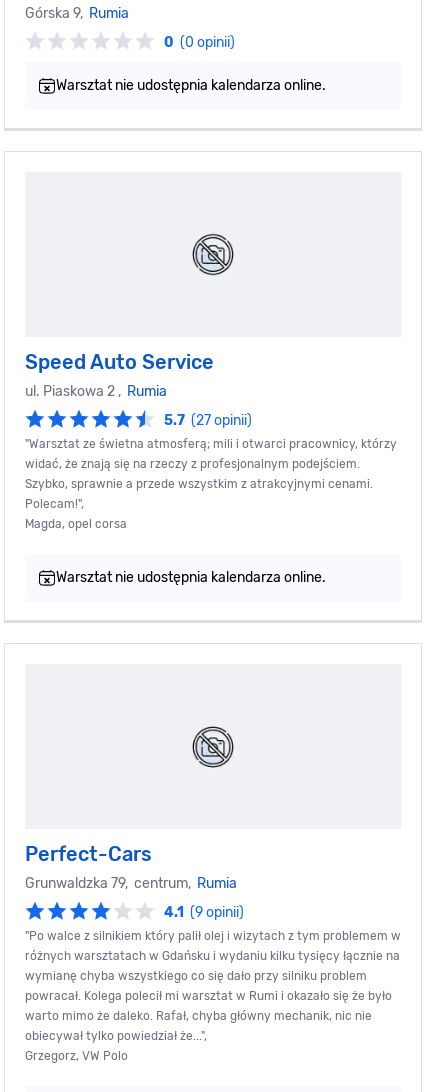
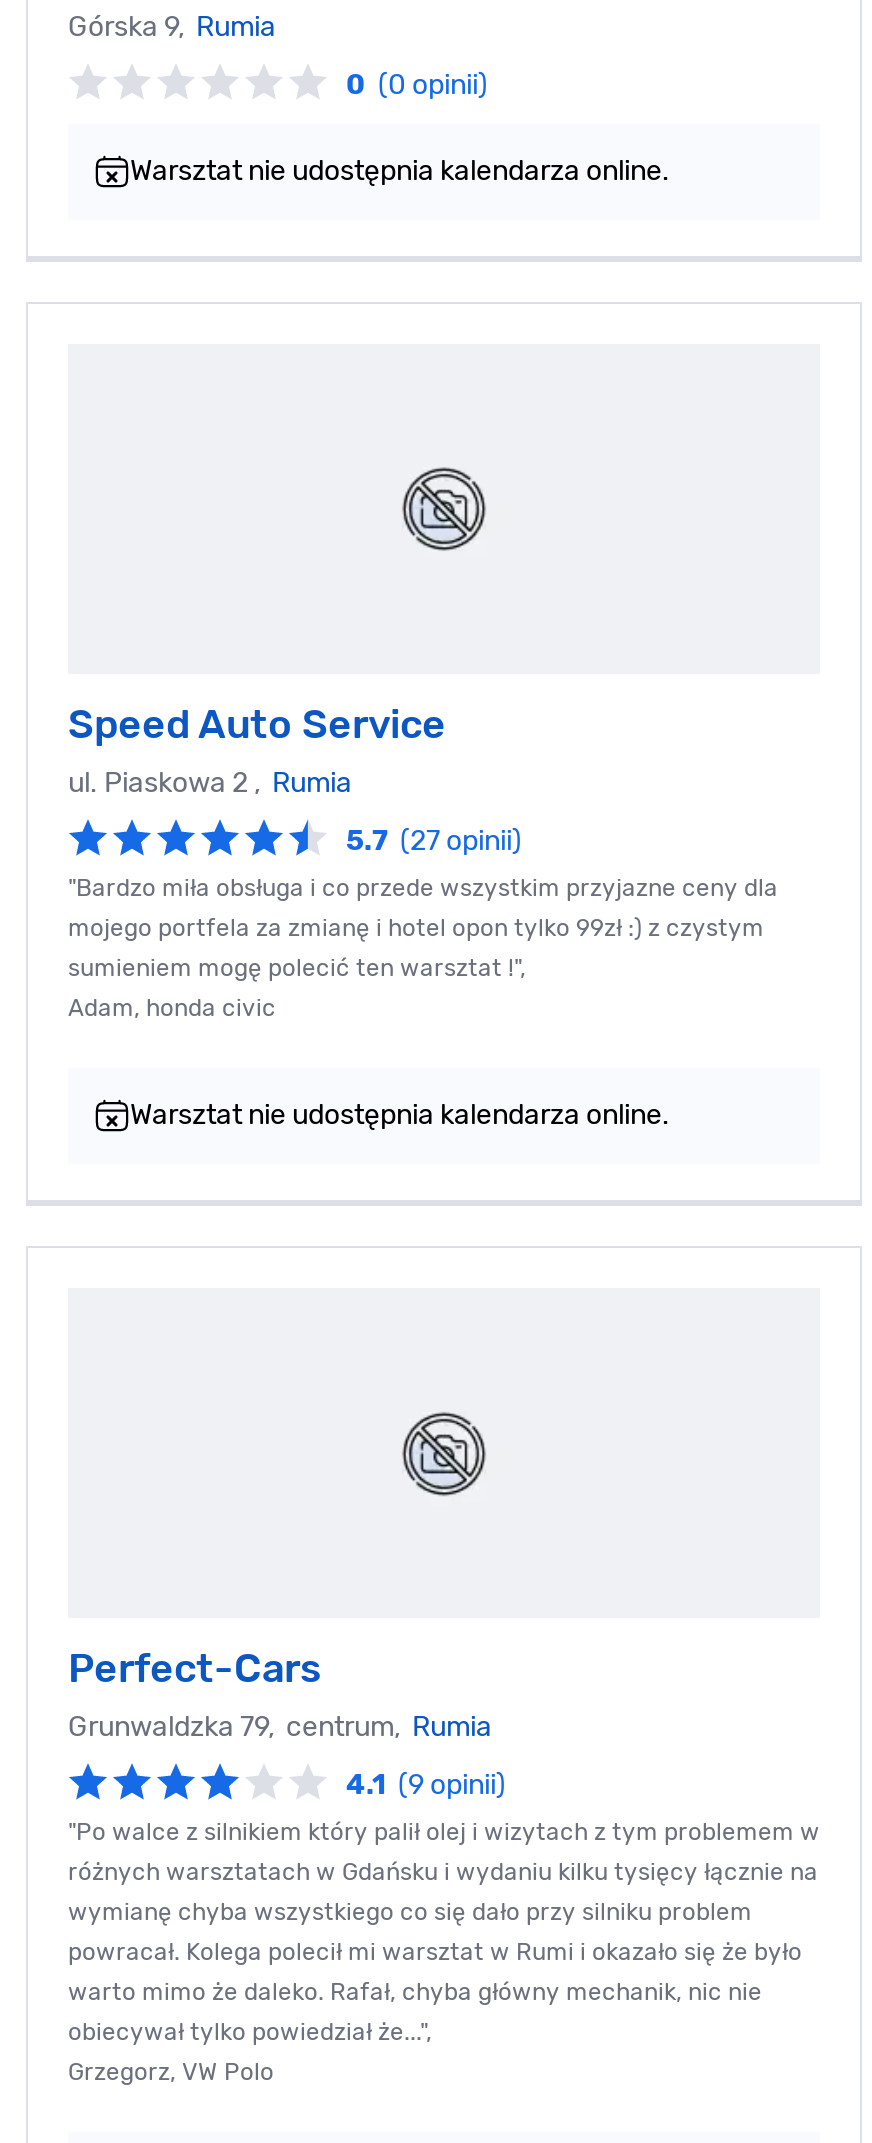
[25,437,397,531] "Warsztat ze świetna atmosferą; mili i otwarci pracownicy, którzy | widać, że znają się na rzeczy z profesjonalnym podejściem. | Szybko, sprawnie a przede wszystkim z atrakcyjnymi cenami. | Polecam!", | Magda, opel corsa -> [68,875,778,1023] "Bardzo miła obsługa i co przede wszystkim przyjazne ceny dla | mojego portfela za zmianę i hotel opon tylko 99zł :) z czystym | sumieniem mogę polecić ten warsztat !", | Adam, honda civic

